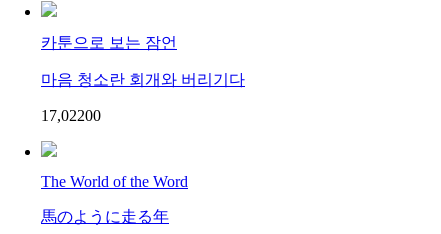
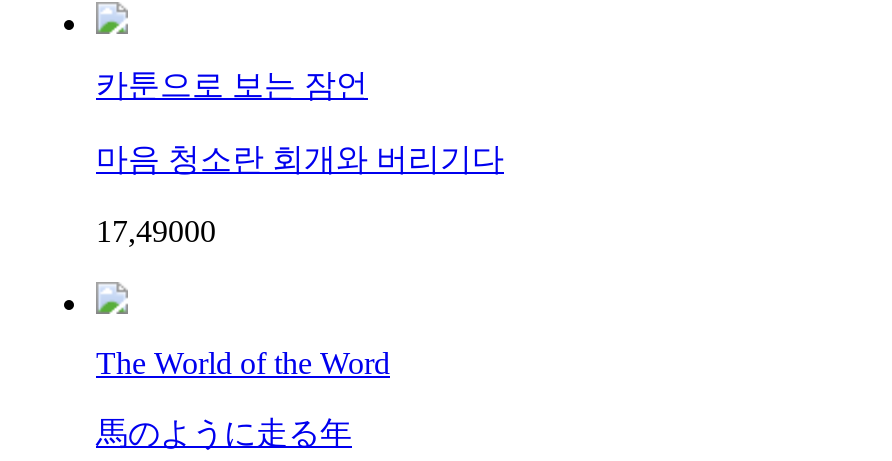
[41,107,101,124] 17,02200 -> [96,215,216,249] 17,49000

